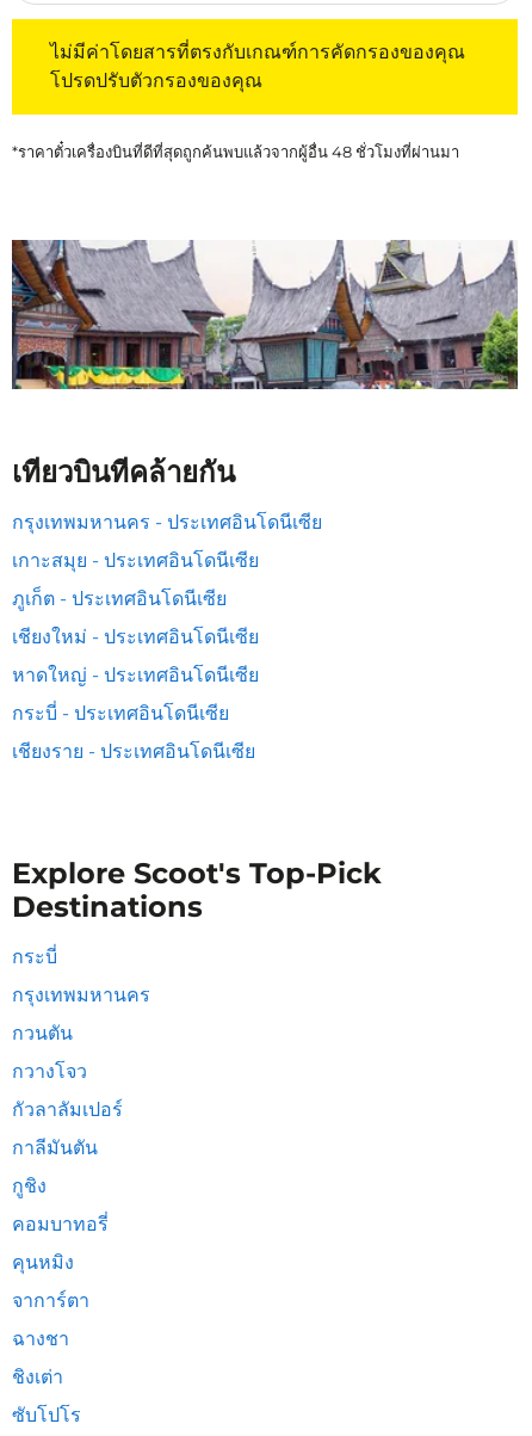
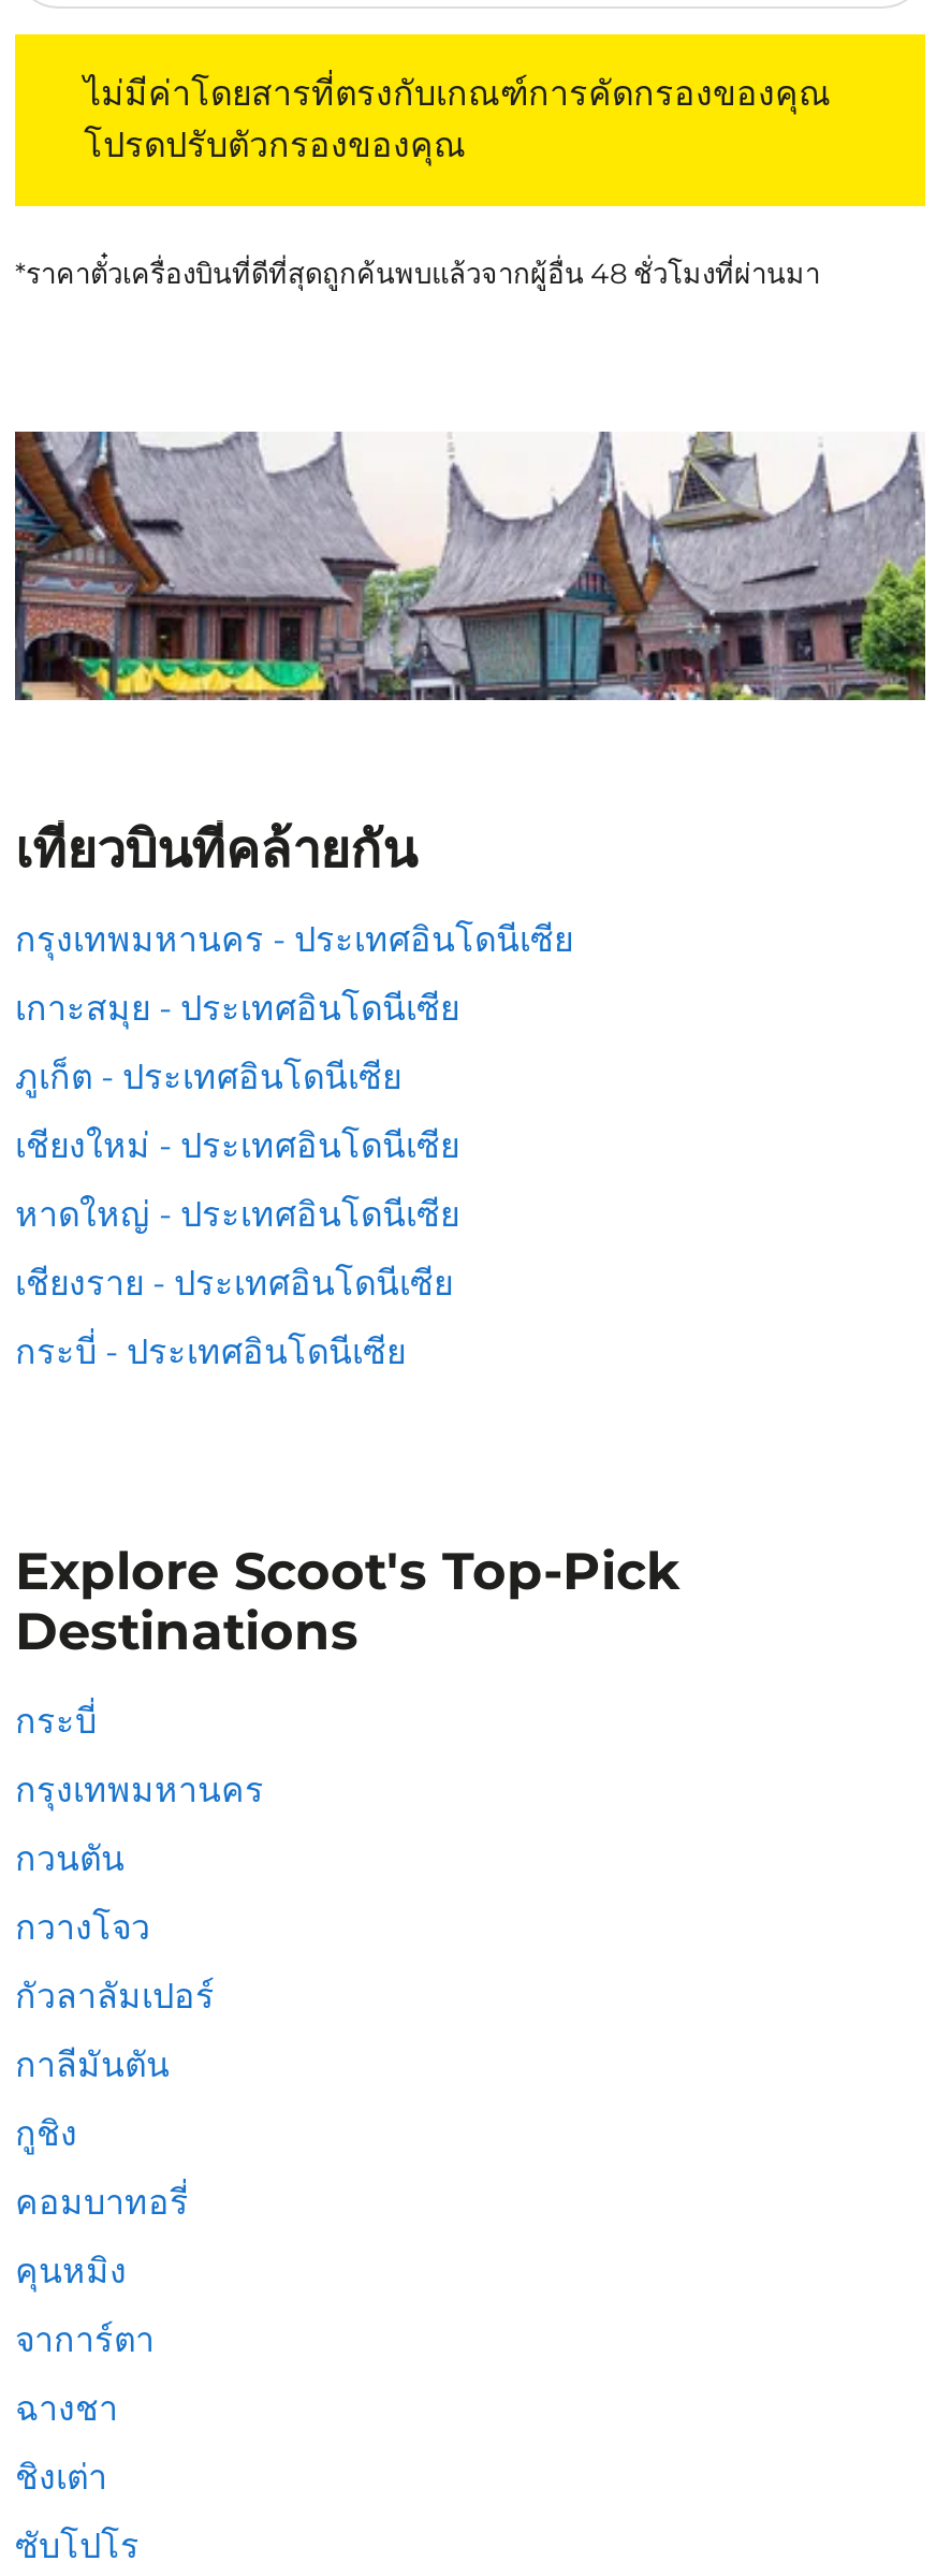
moved [12,702,229,725] -> [15,1331,406,1372]: กระบี่ - ประเทศอินโดนีเซีย
moved [12,740,255,763] -> [15,1263,453,1304]: เชียงราย - ประเทศอินโดนีเซีย

